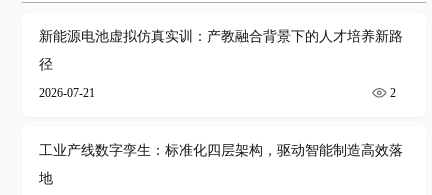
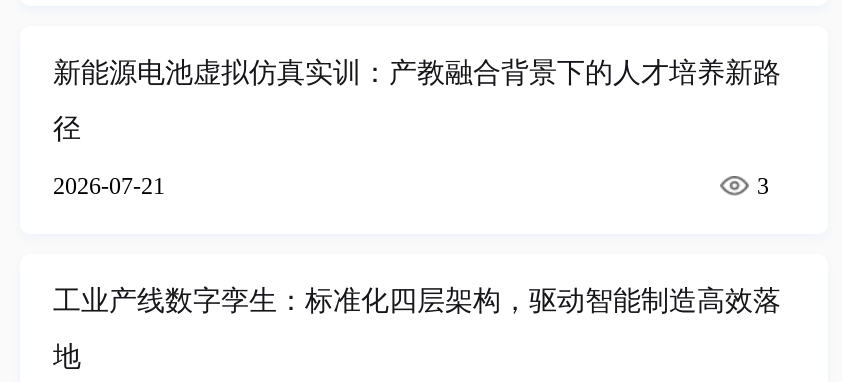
[390,86,396,100] 2 -> [757,173,769,201] 3

